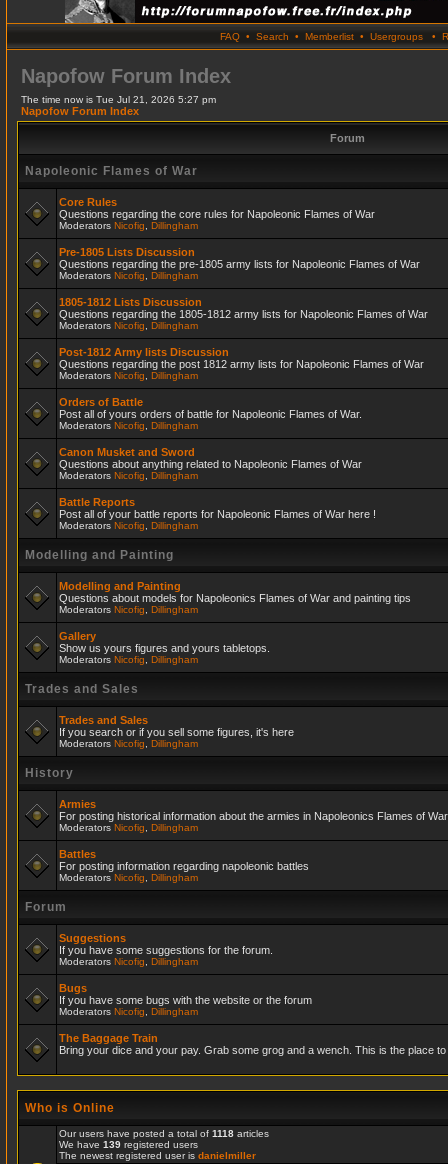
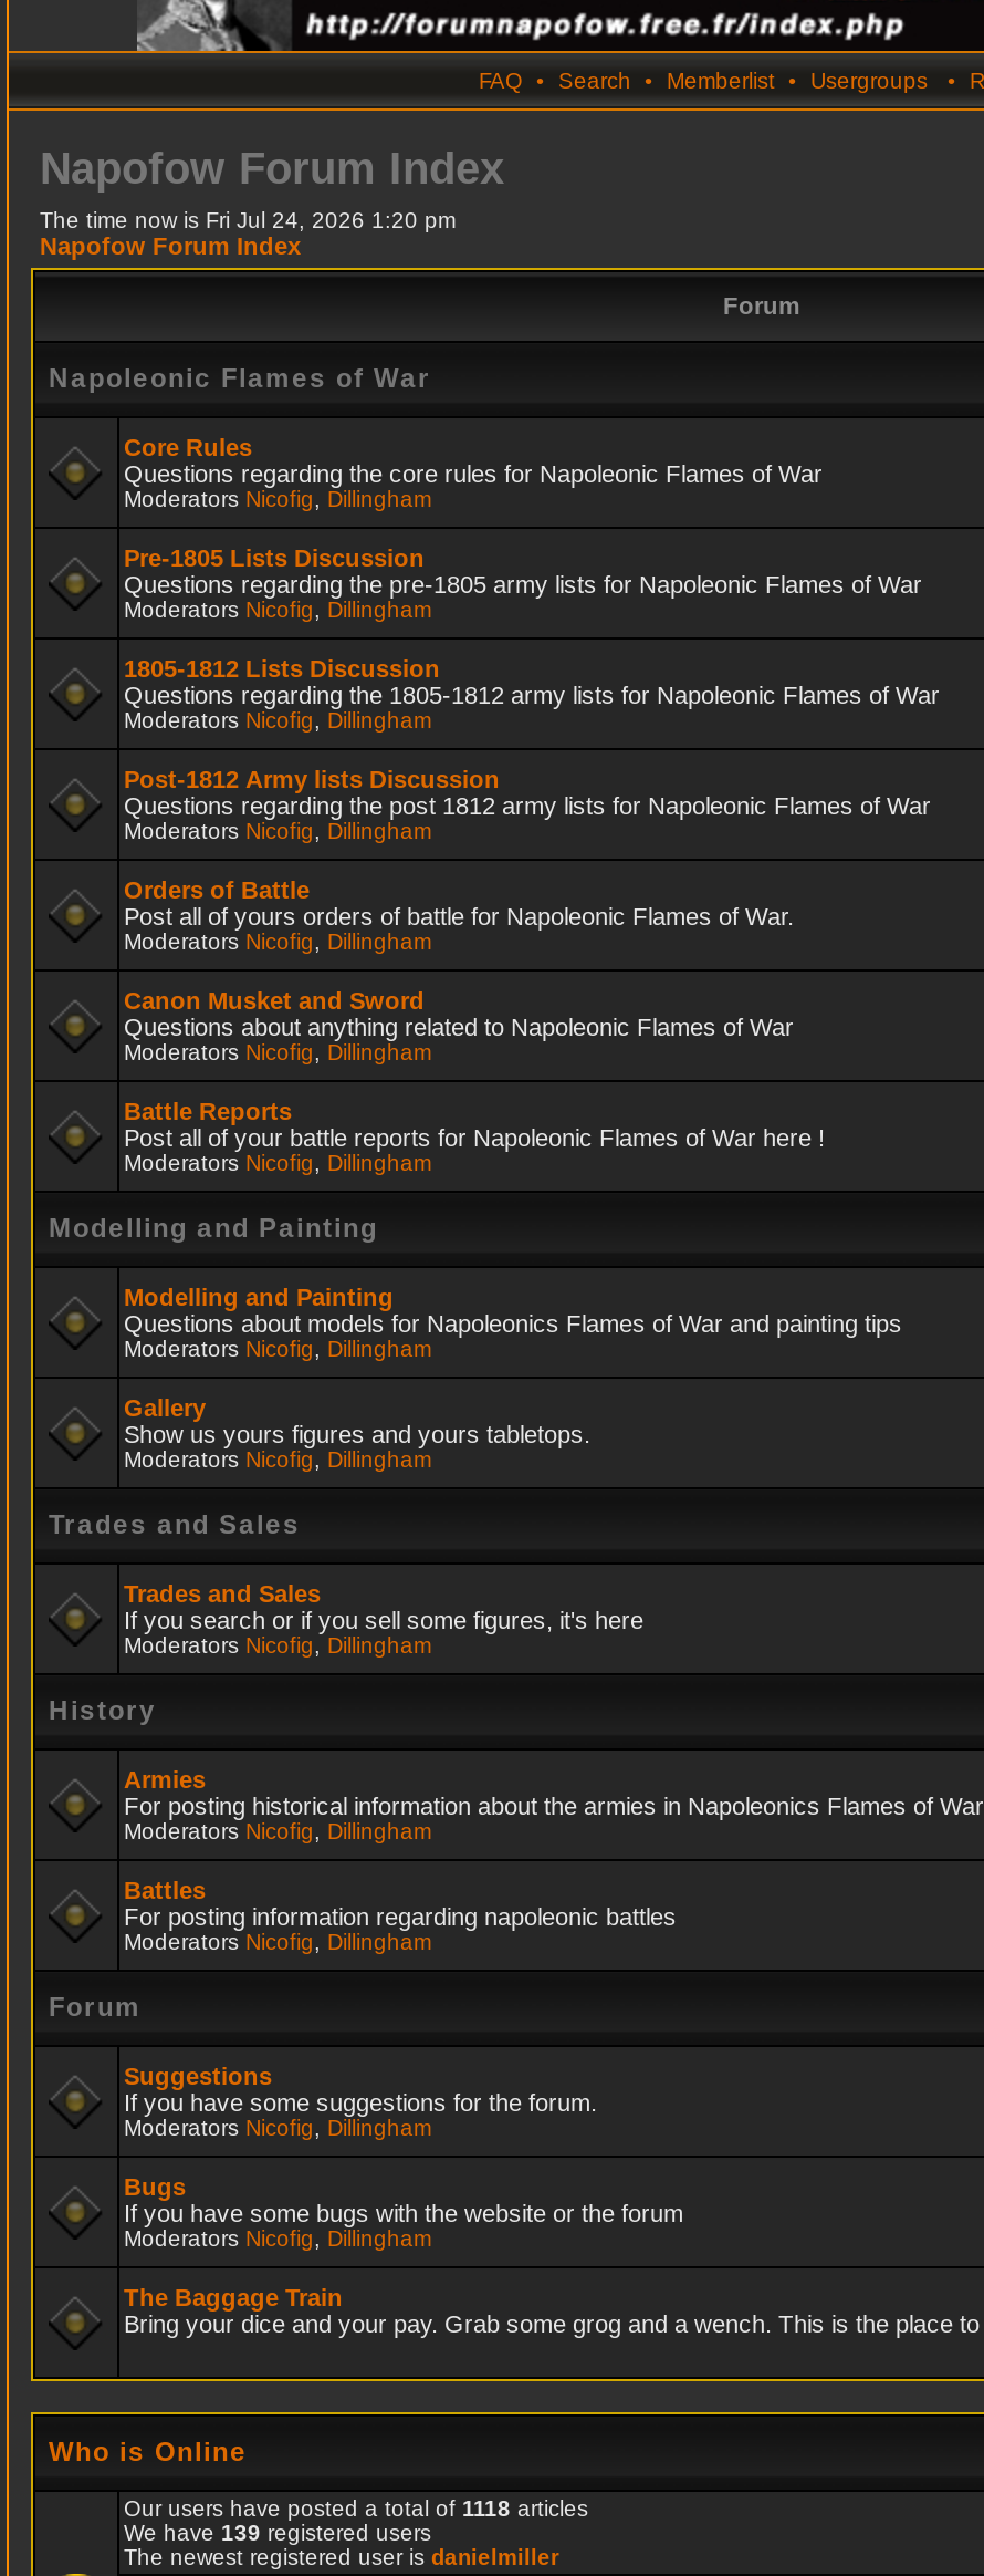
[21,94,216,105] The time now is Tue Jul 21, 2026 5:27 pm -> [40,208,456,232] The time now is Fri Jul 24, 2026 1:20 pm

